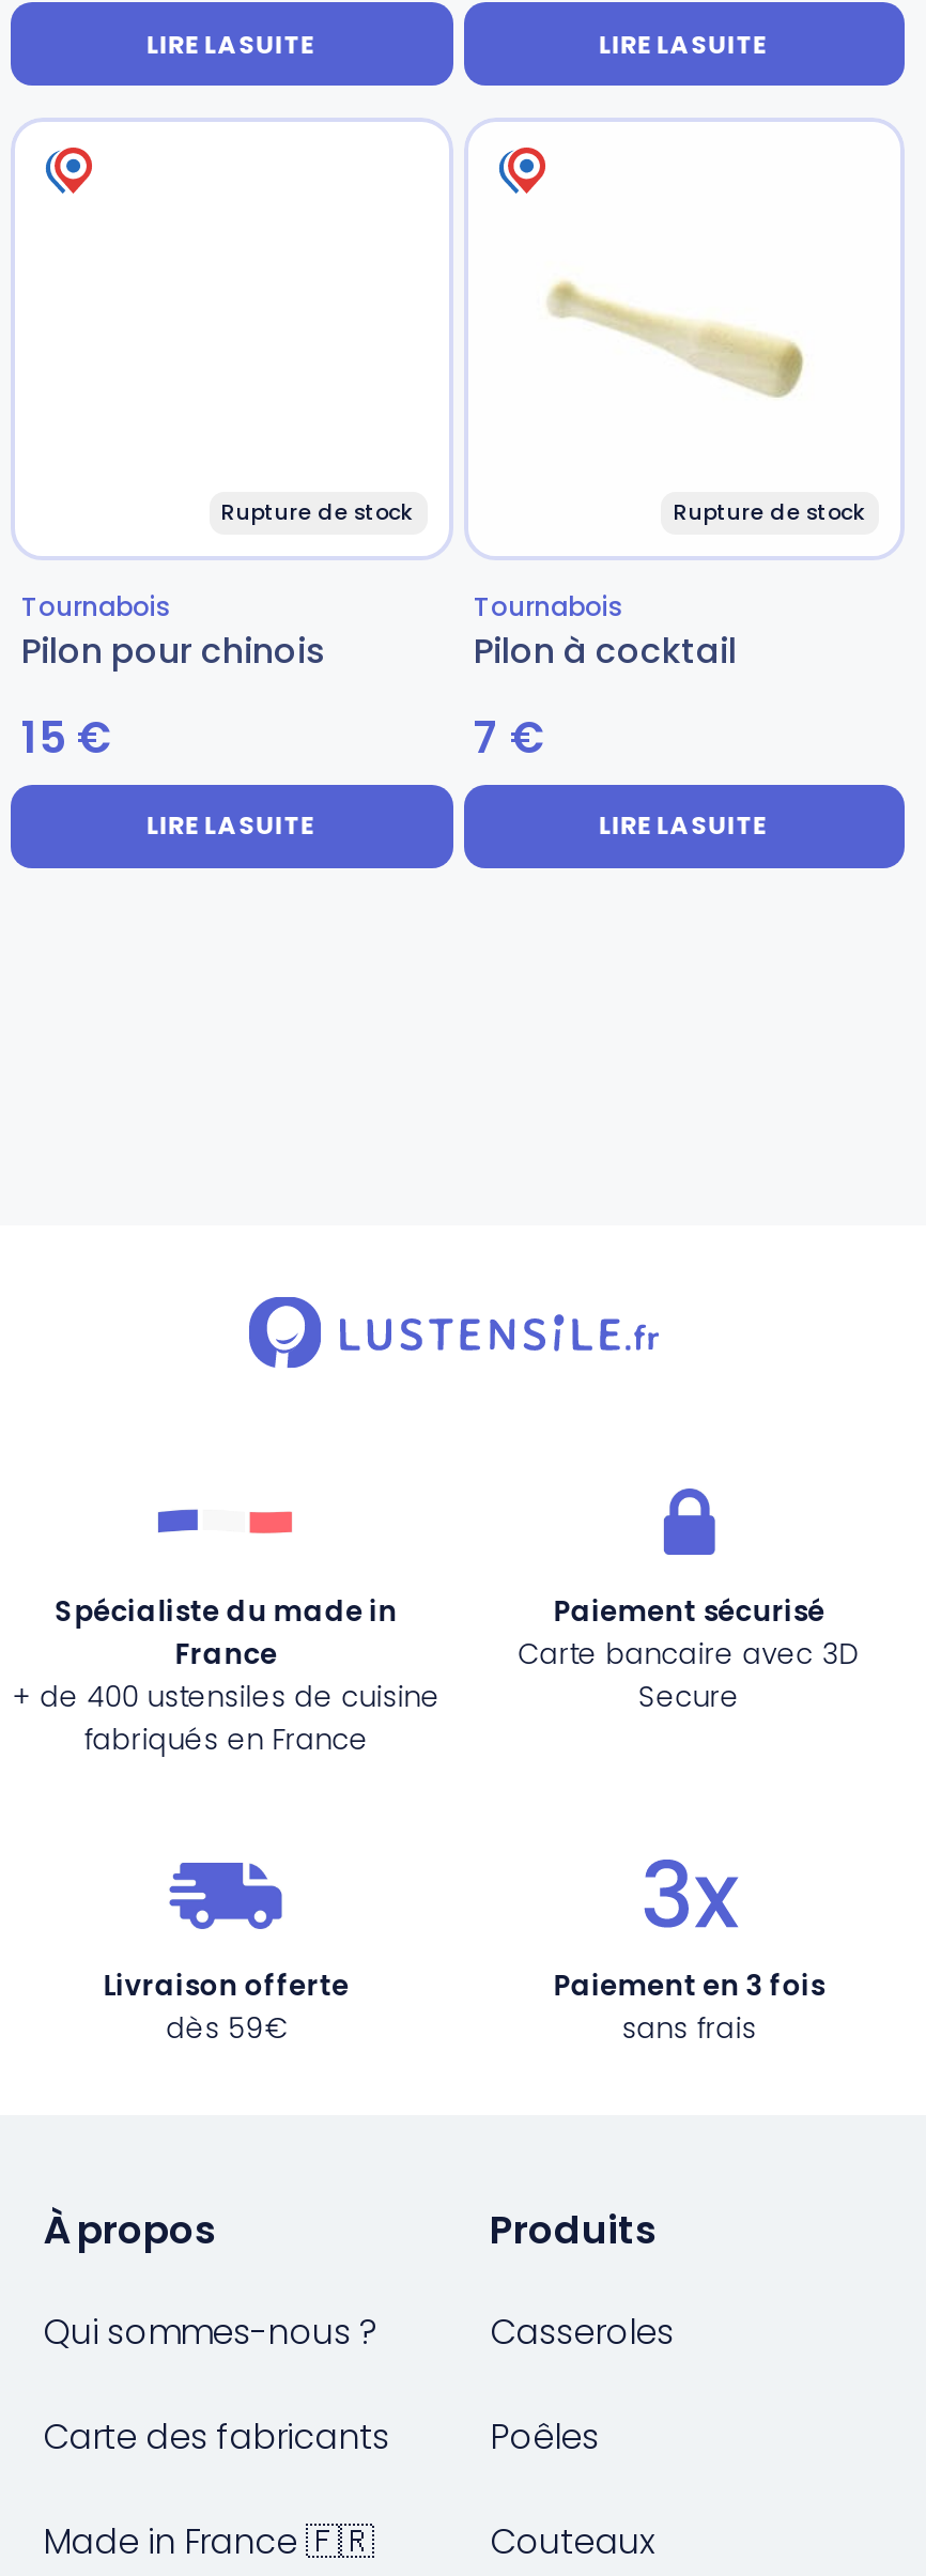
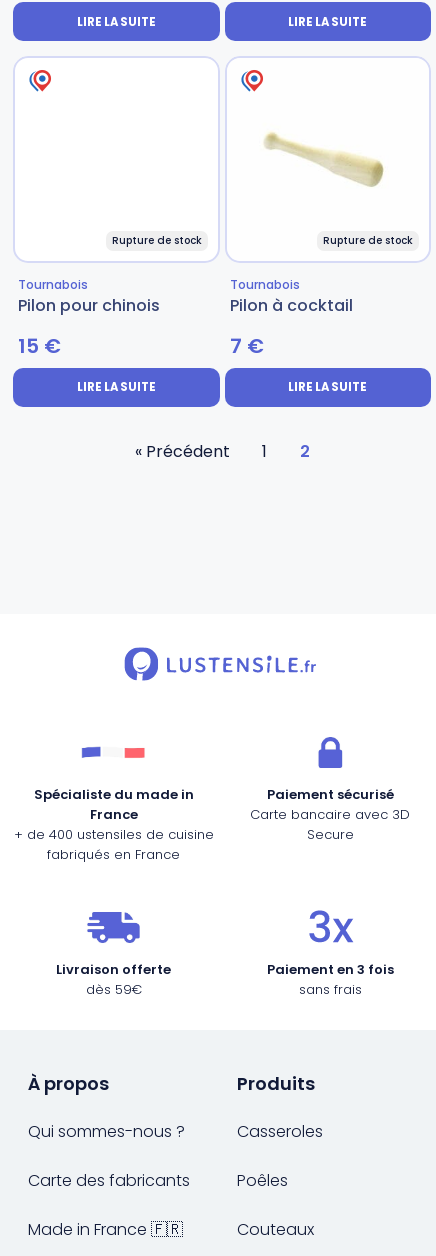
none -> [134,439,309,462] « Précédent | 1 | 2

